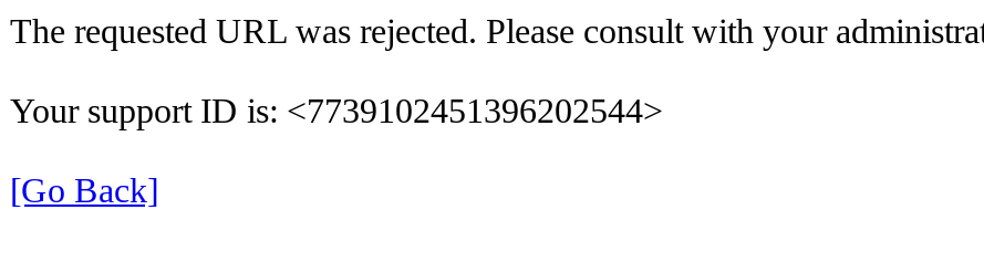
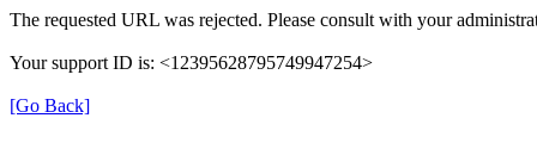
[10,92,663,129] Your support ID is: <7739102451396202544> -> [10,52,373,73] Your support ID is: <12395628795749947254>

